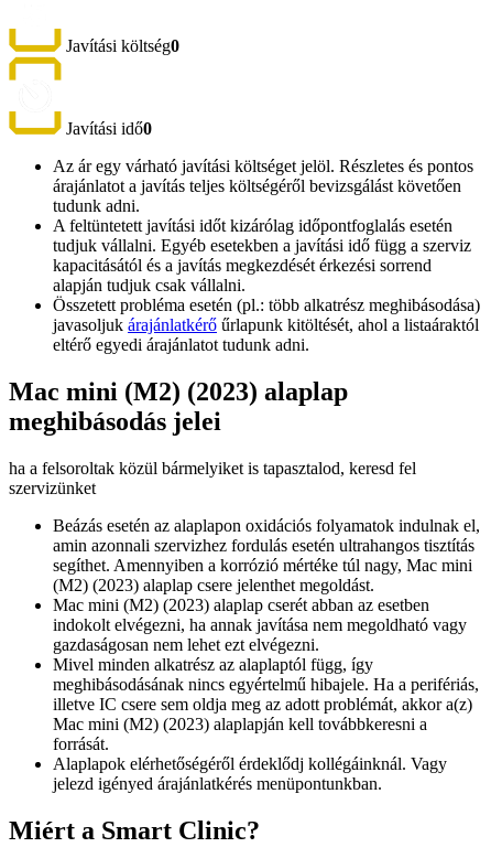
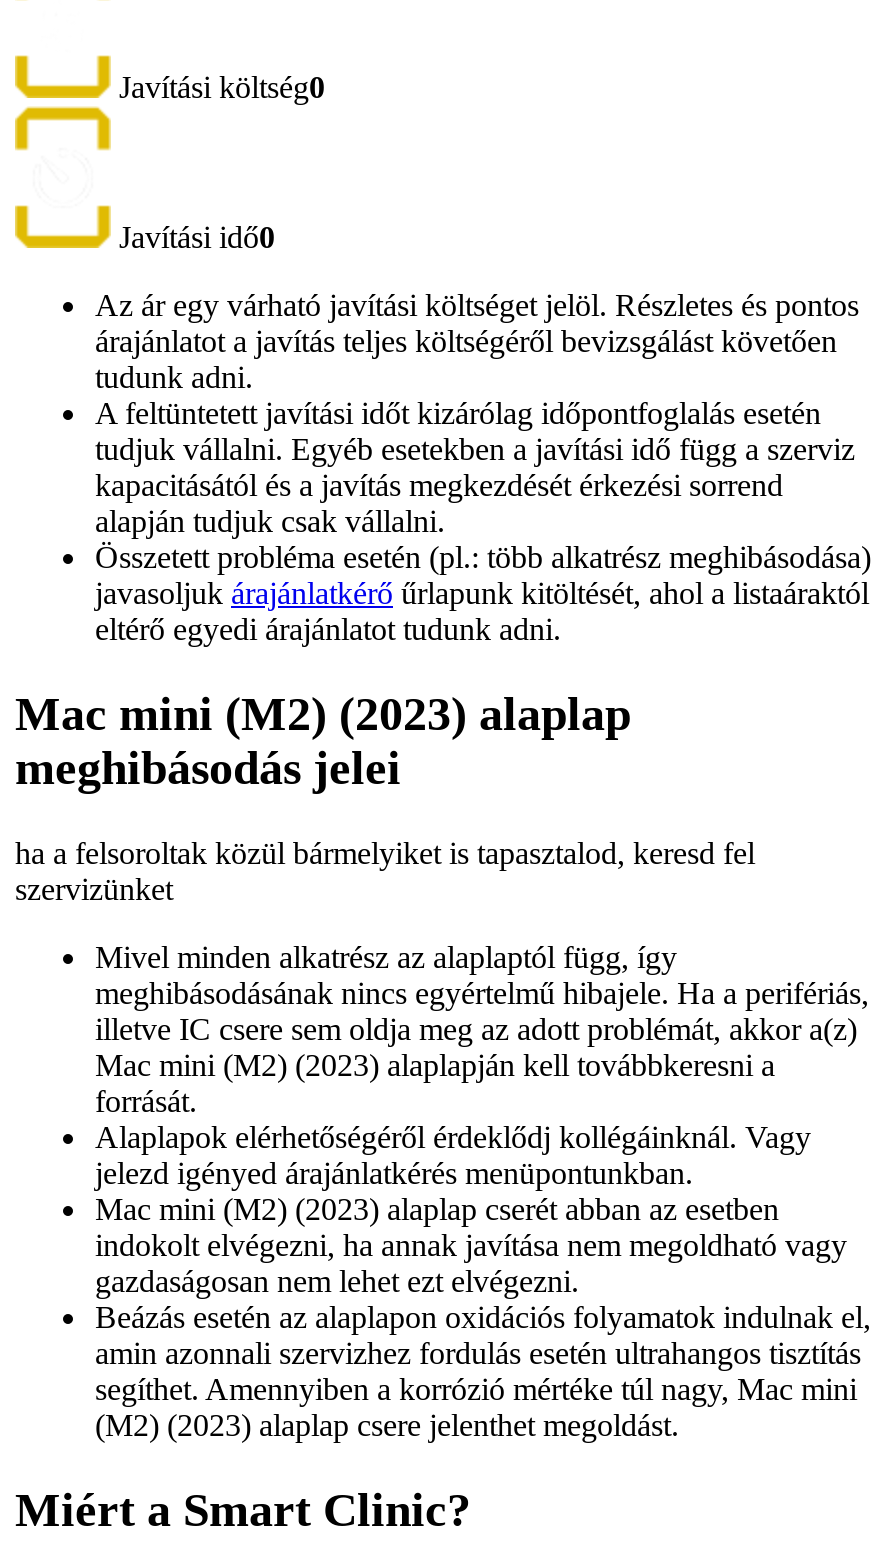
moved [53,516,480,654] -> [95,1192,871,1442]: Beázás esetén az alaplapon oxidációs folyamatok indulnak el, | amin azonnali szervizhez fordulás esetén ultrahangos tisztítás | segíthet. Amennyiben a korrózió mértéke túl nagy, Mac mini | (M2) (2023) alaplap csere jelenthet megoldást. | Mac mini (M2) (2023) alaplap cserét abban az esetben | indokolt elvégezni, ha annak javítása nem megoldható vagy | gazdaságosan nem lehet ezt elvégezni.
moved [53,655,479,793] -> [95,940,869,1190]: Mivel minden alkatrész az alaplaptól függ, így | meghibásodásának nincs egyértelmű hibajele. Ha a perifériás, | illetve IC csere sem oldja meg az adott problémát, akkor a(z) | Mac mini (M2) (2023) alaplapján kell továbbkeresni a | forrását. | Alaplapok elérhetőségéről érdeklődj kollégáinknál. Vagy | jelezd igényed árajánlatkérés menüpontunkban.

